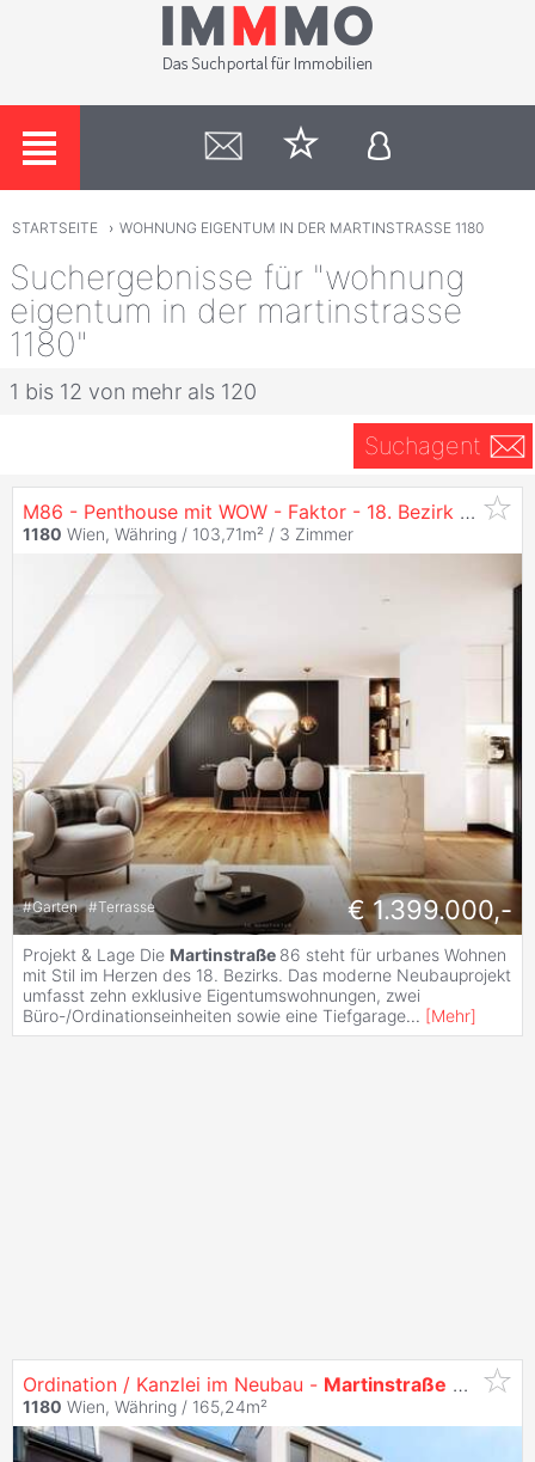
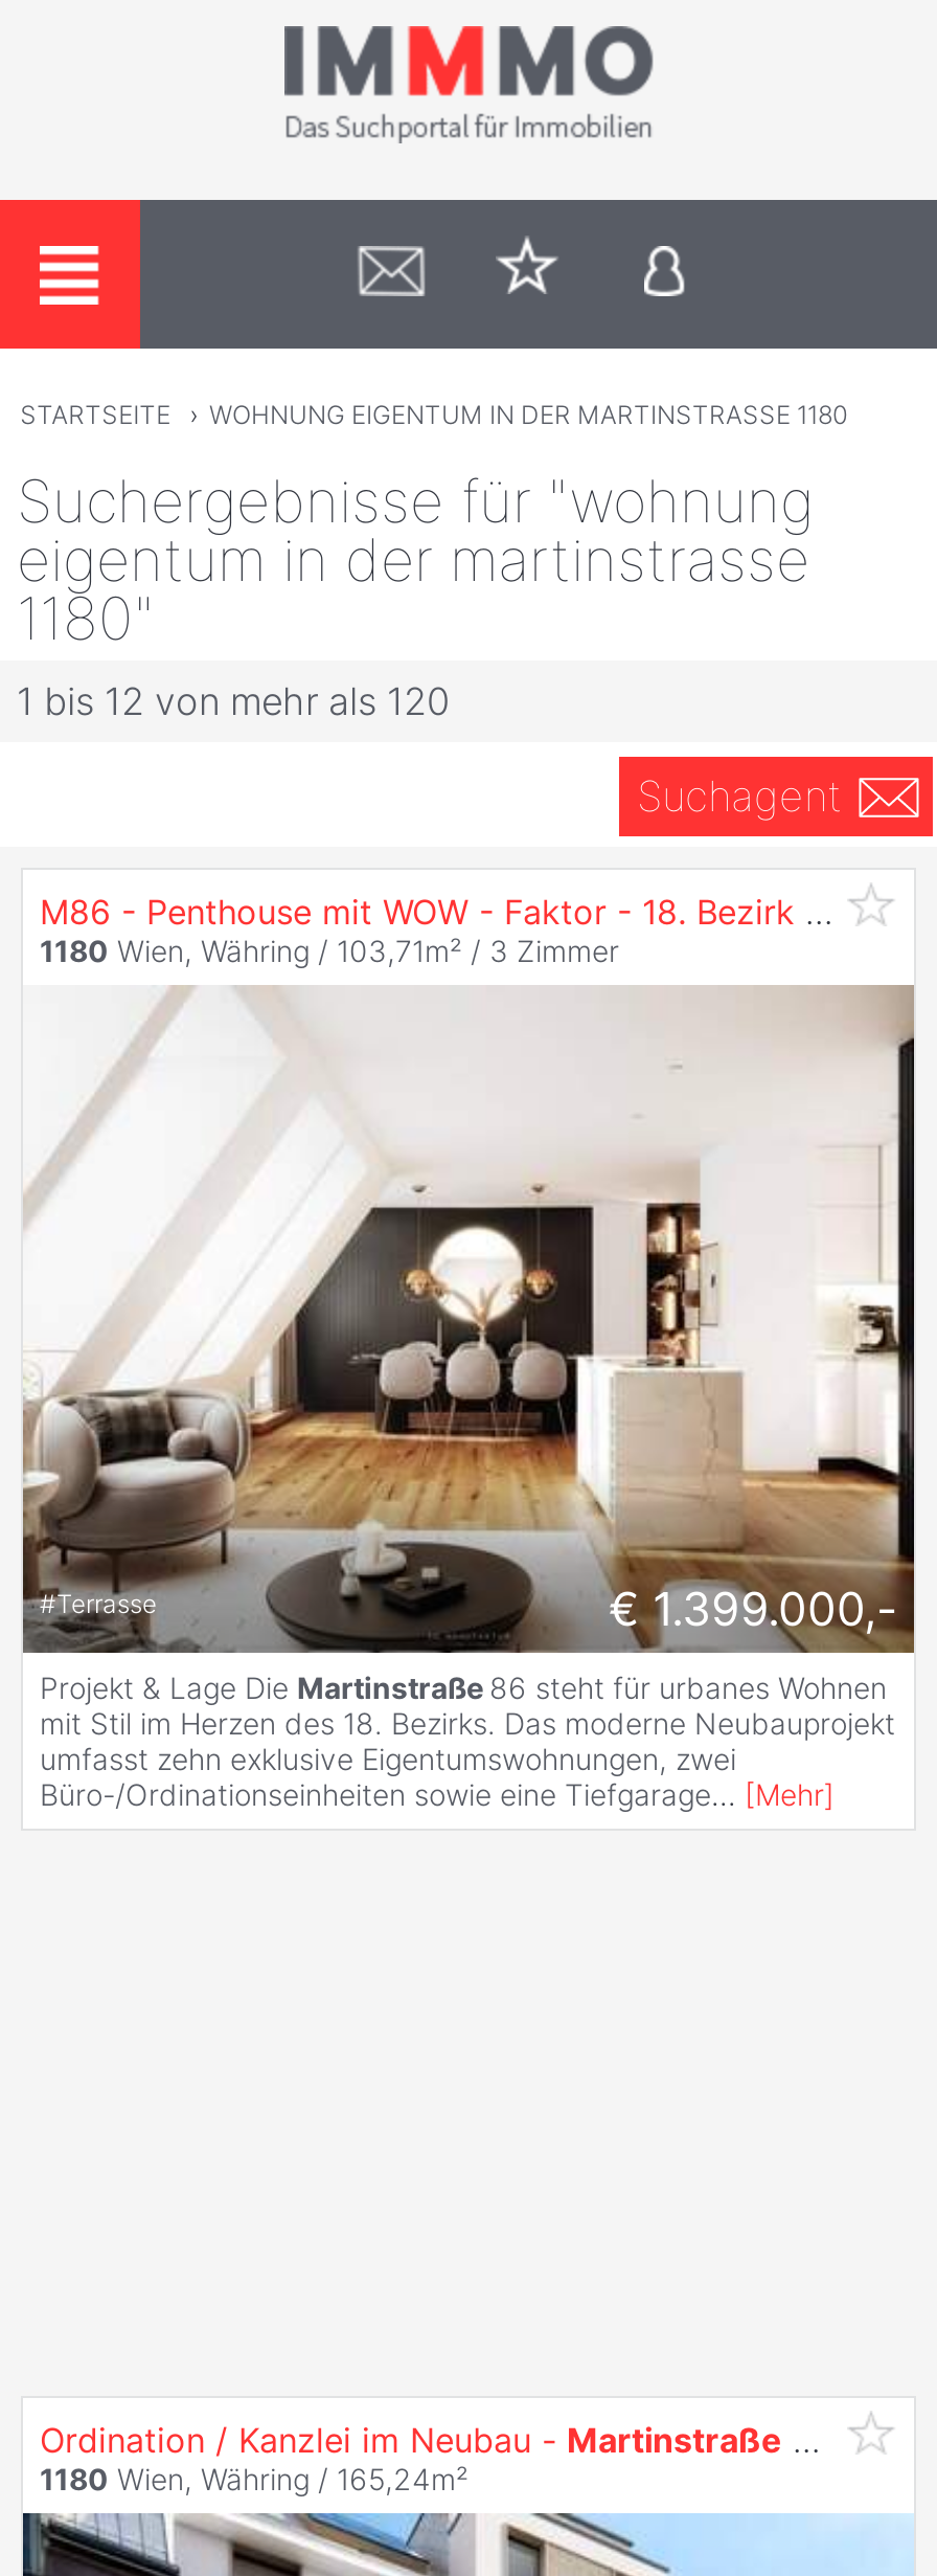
[23,897,155,915] #Garten #Terrasse -> [40,1587,157,1619] #Terrasse

